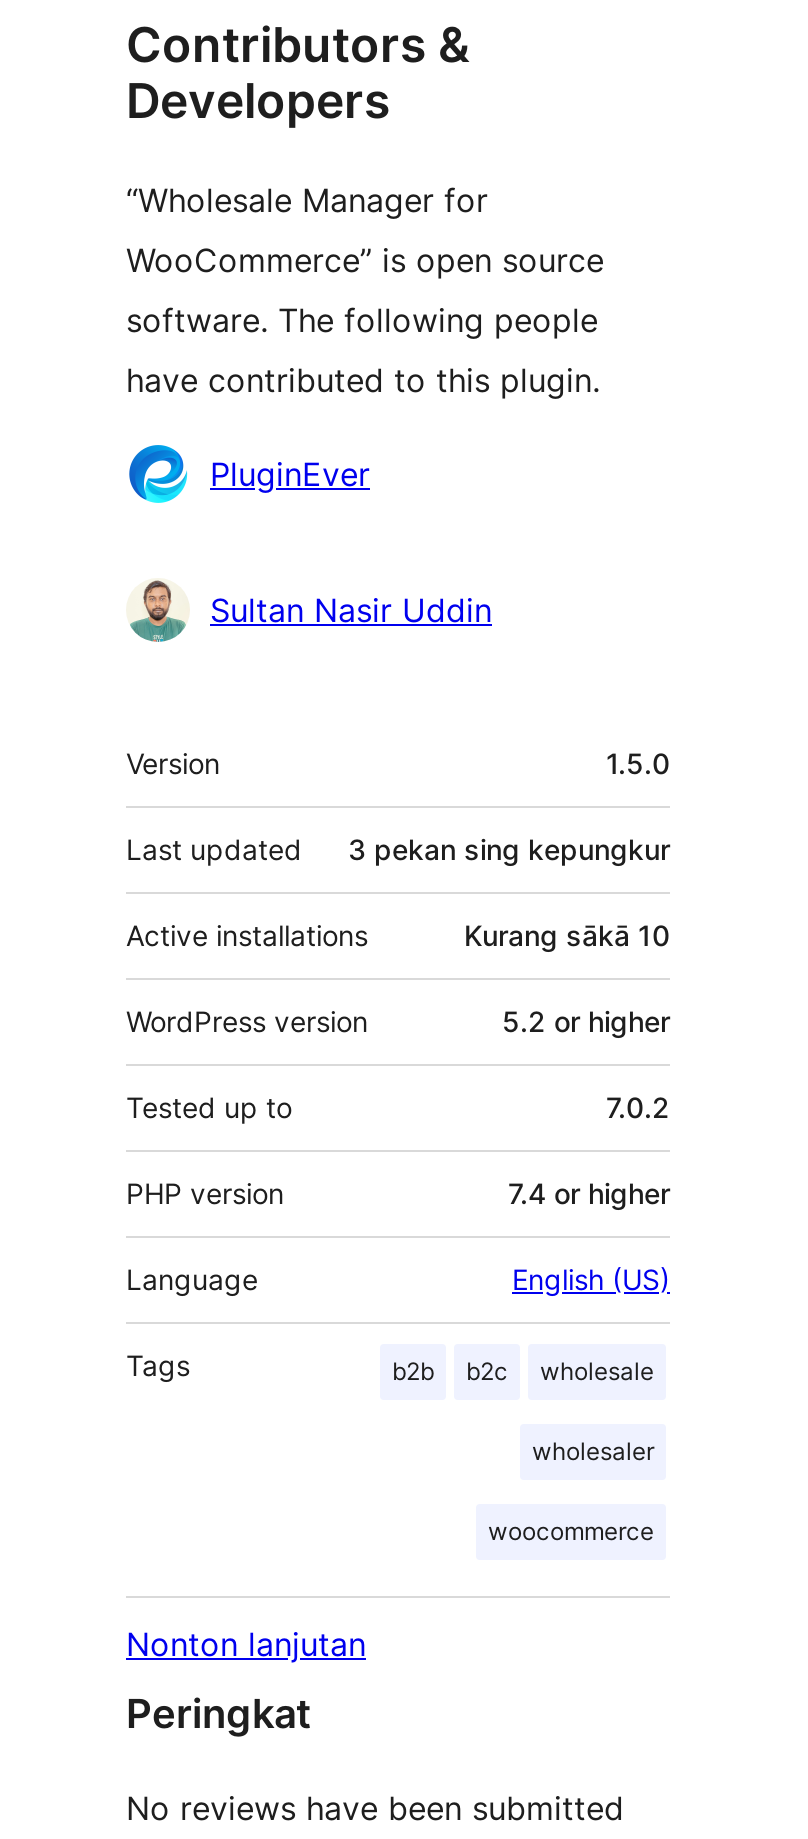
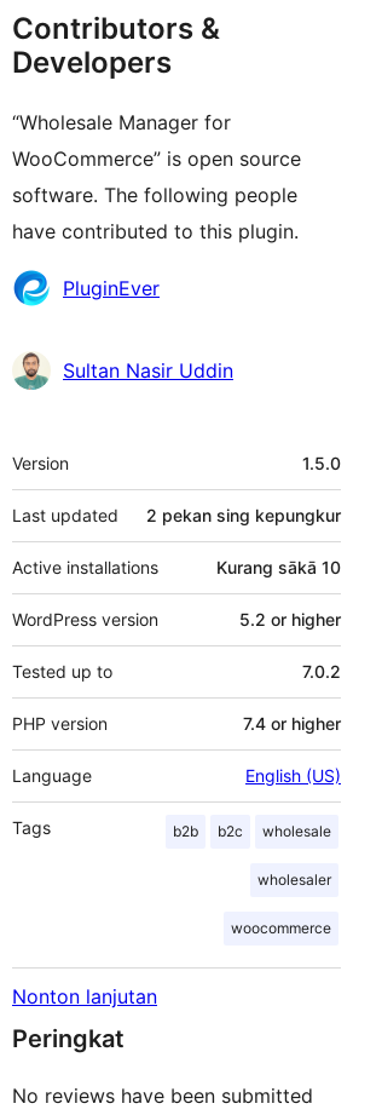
[348,832,670,866] 3 pekan sing kepungkur -> [146,504,341,525] 2 pekan sing kepungkur

